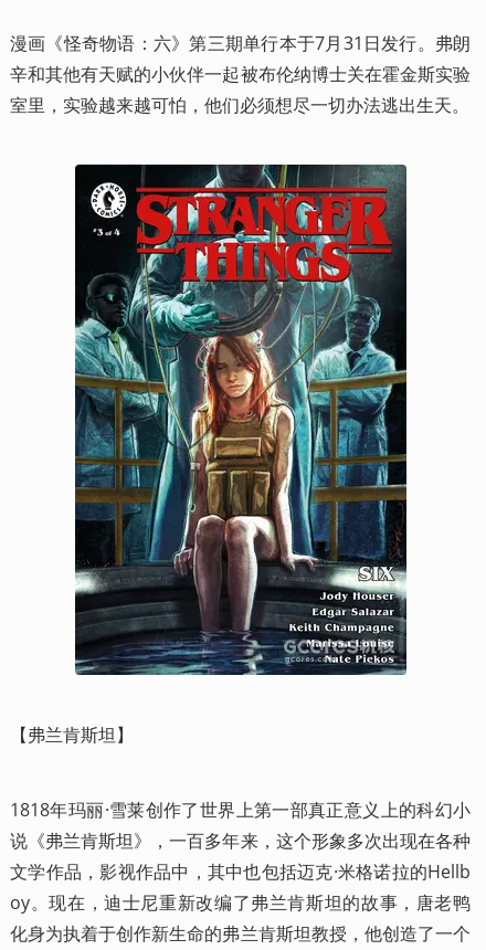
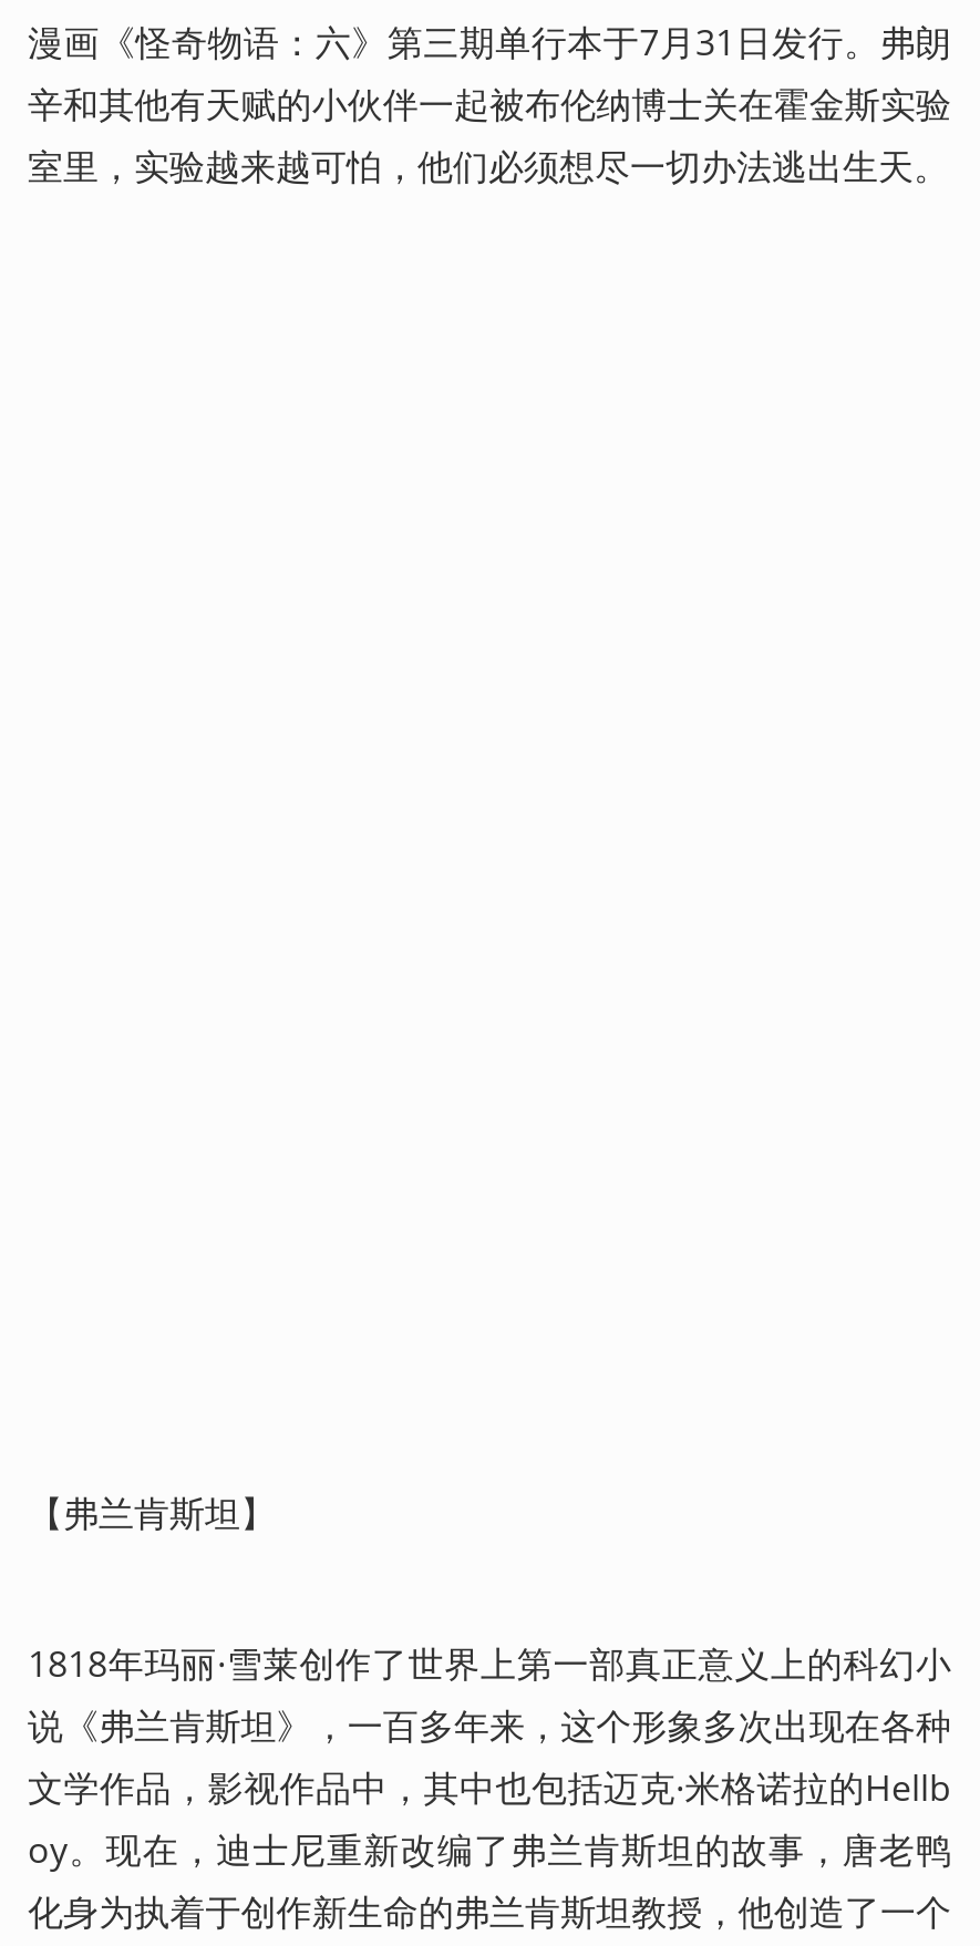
[74,163,408,676] [image] -> none

